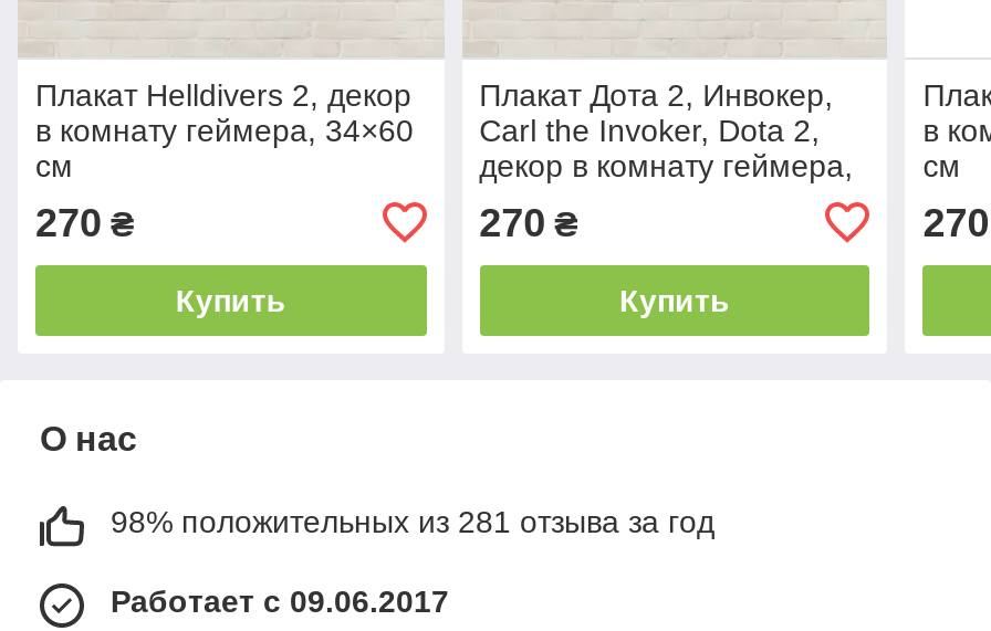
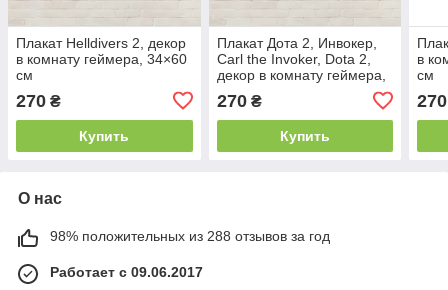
[111,503,714,539] 98% положительных из 281 отзыва за год -> [50,228,330,244] 98% положительных из 288 отзывов за год

